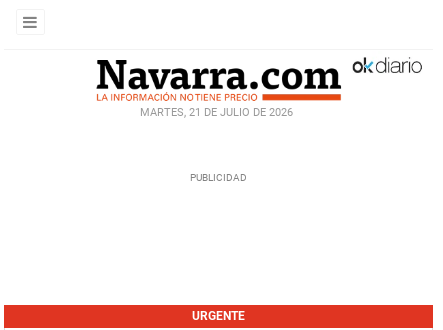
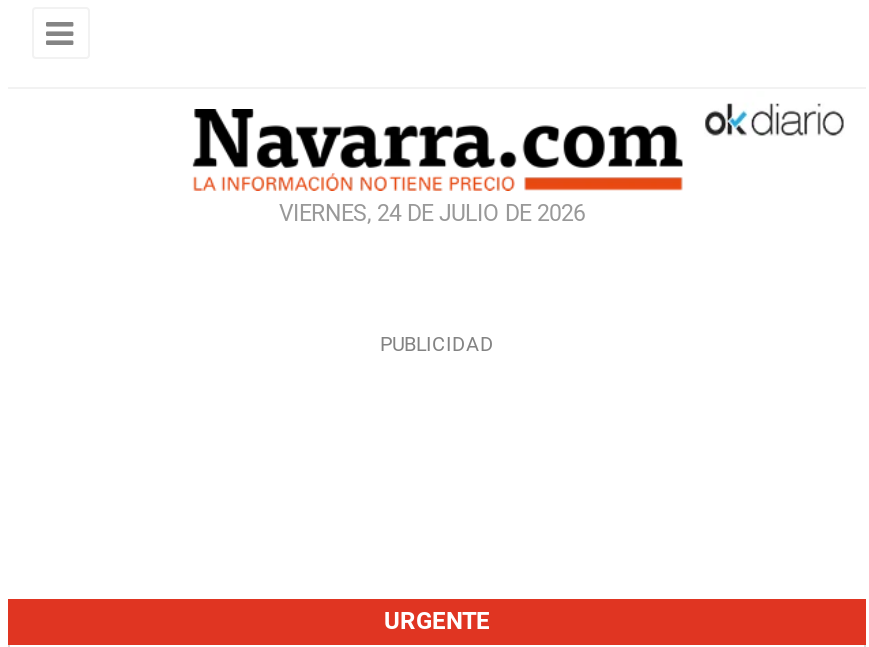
[139,106,292,119] MARTES, 21 DE JULIO DE 2026 -> [279,201,585,227] VIERNES, 24 DE JULIO DE 2026

